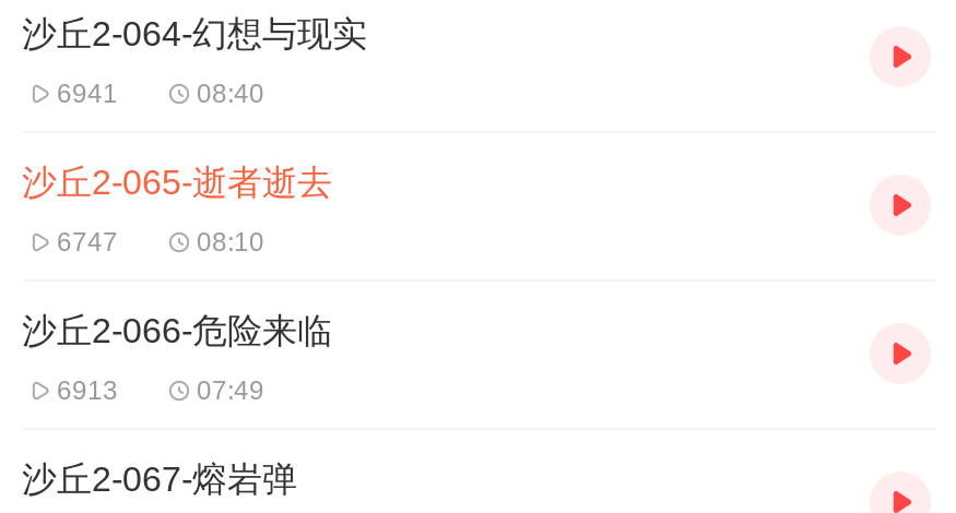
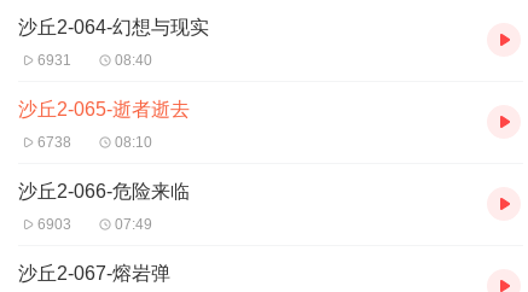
[57,78,118,109] 6941 -> [37,52,71,69] 6931
[57,227,118,257] 6747 -> [37,134,71,151] 6738
[57,375,118,406] 6913 -> [37,216,71,233] 6903

